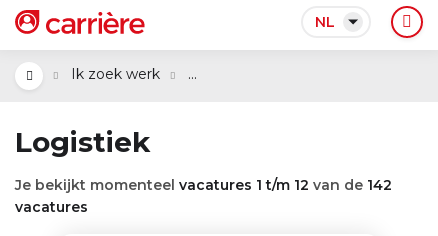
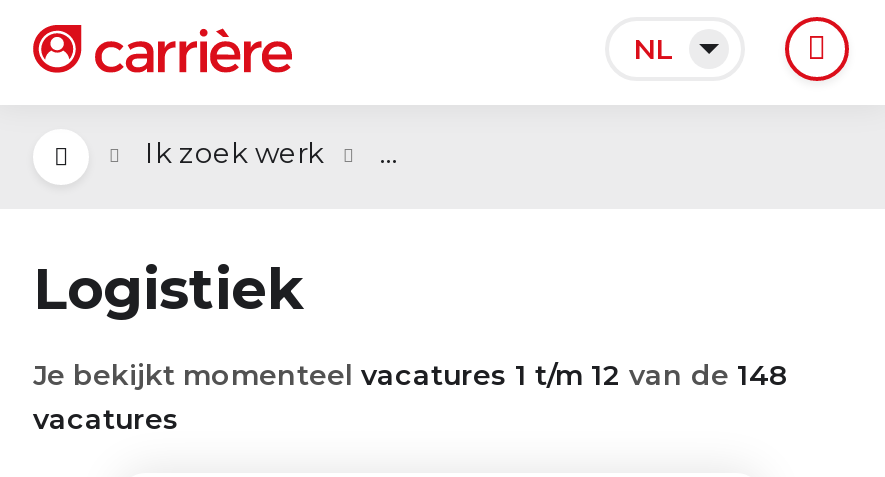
[15,176,392,194] Je bekijkt momenteel vacatures 1 t/m 12 van de 142 -> [33,357,789,393] Je bekijkt momenteel vacatures 1 t/m 12 van de 148

